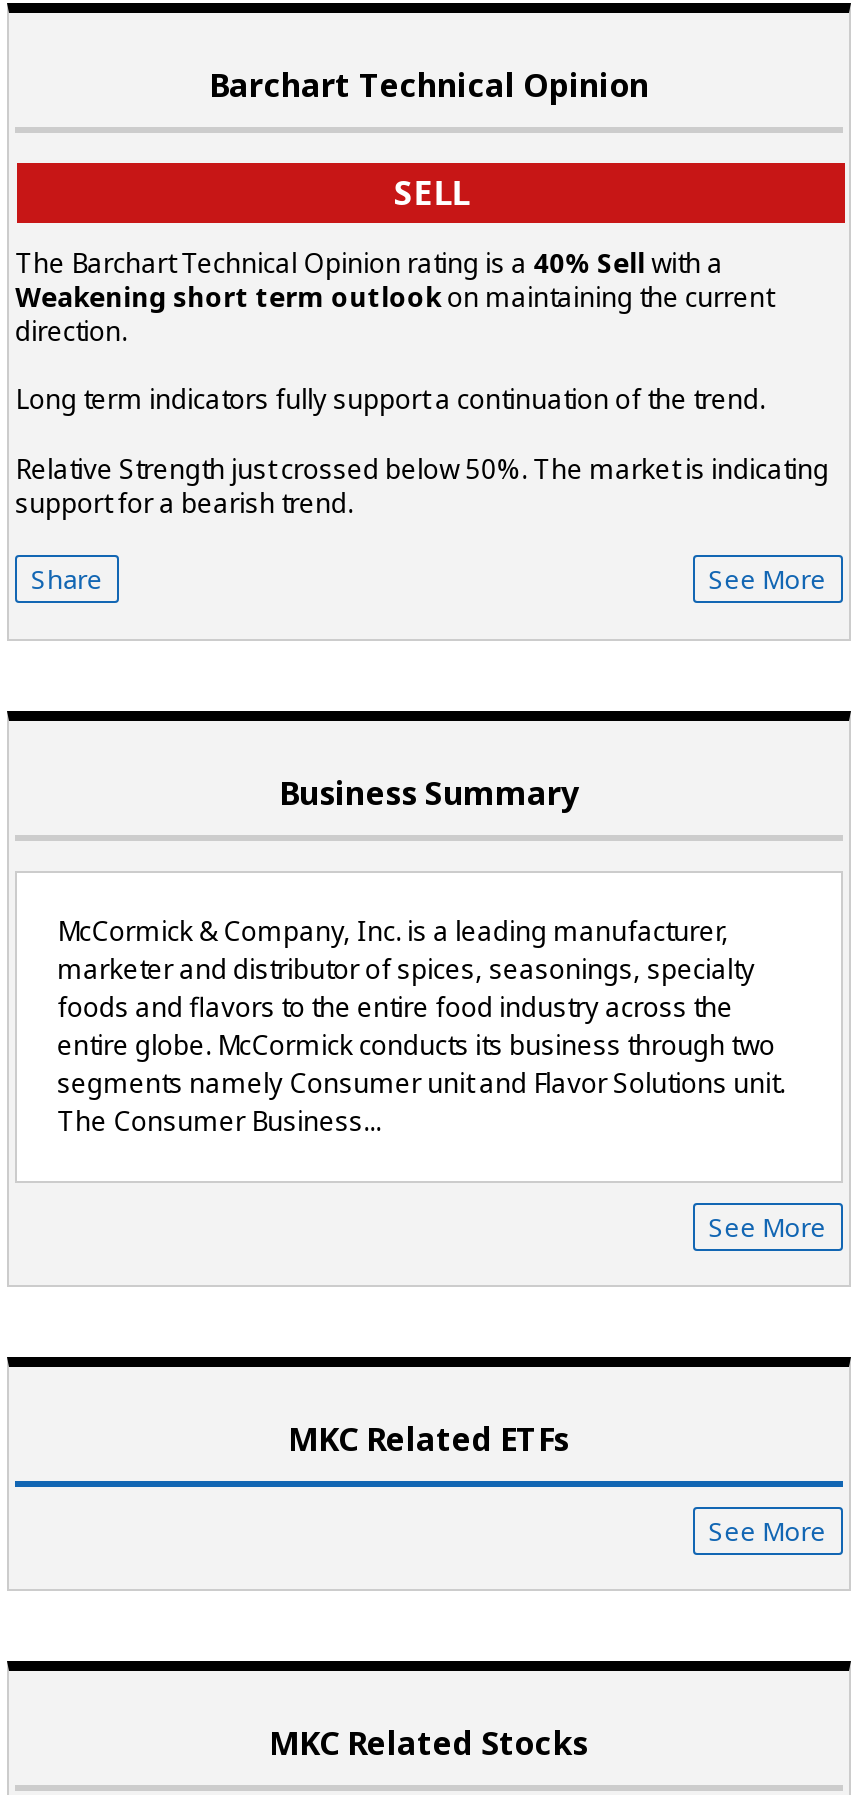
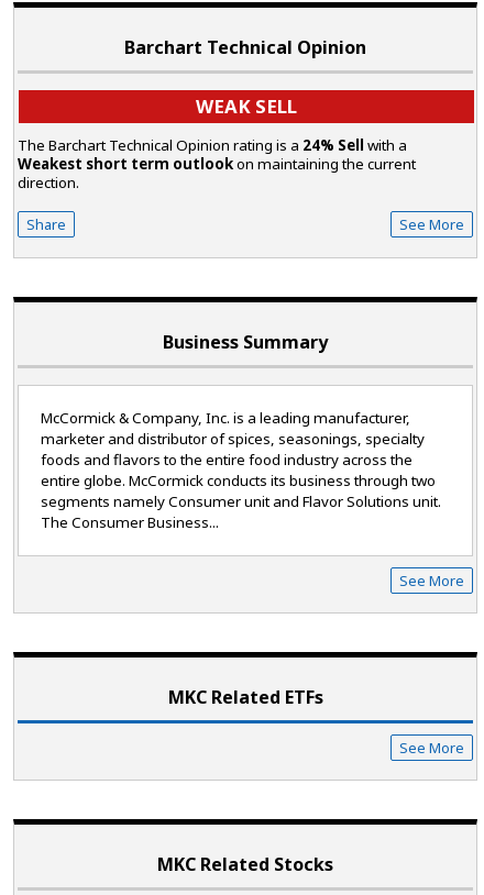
[393,169,469,215] SELL -> [196,93,297,119] WEAK SELL
[15,245,773,315] The Barchart Technical Opinion rating is a 40% Sell with a | Weakening short term outlookon maintaining the current -> [18,135,416,174] The Barchart Technical Opinion rating is a 24% Sell with a | Weakest short term outlookon maintaining the current
[15,382,829,521] Long term indicators fully support a continuation of the trend. | Relative Strength just crossed below 50%. The market is indicating | support for a bearish trend. -> none

